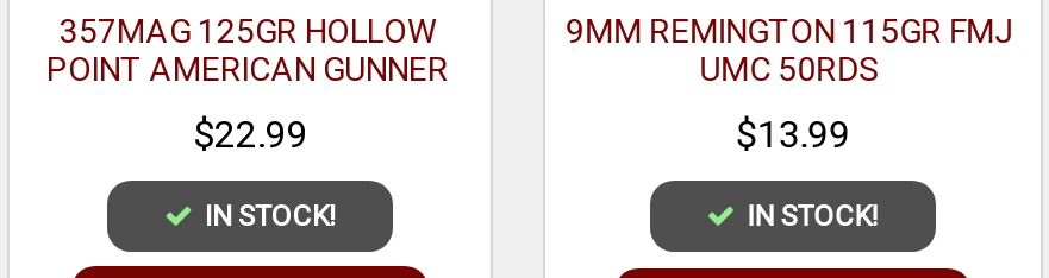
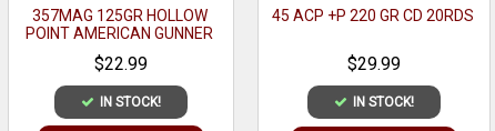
[566,12,1014,88] 9MM REMINGTON 115GR FMJ | UMC 50RDS -> [271,7,473,24] 45 ACP +P 220 GR CD 20RDS
[735,112,849,157] $13.99 -> [347,53,400,74] $29.99

